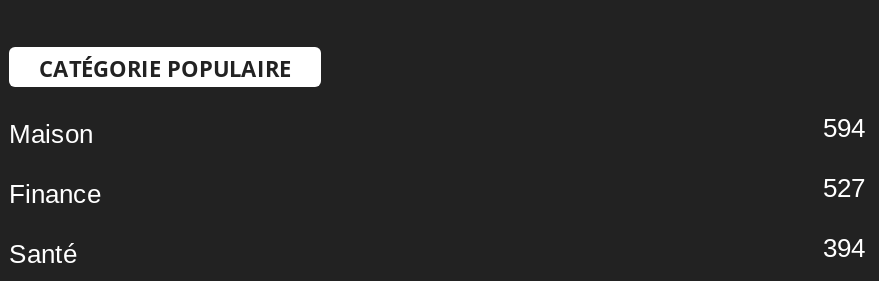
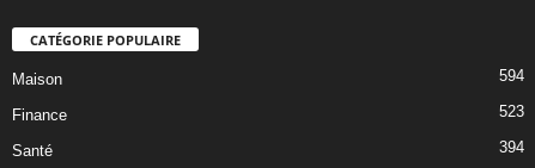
[823,172,865,202] 527 -> [499,103,524,121] 523

